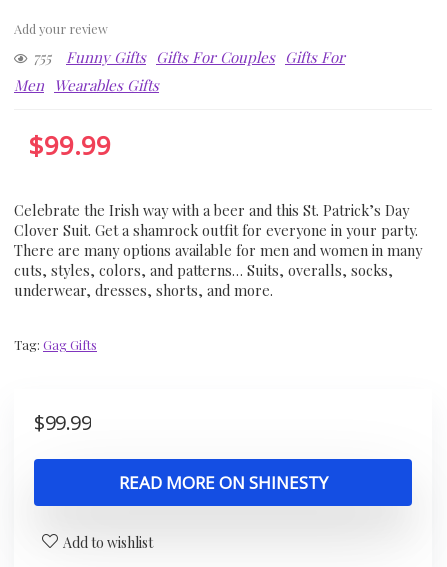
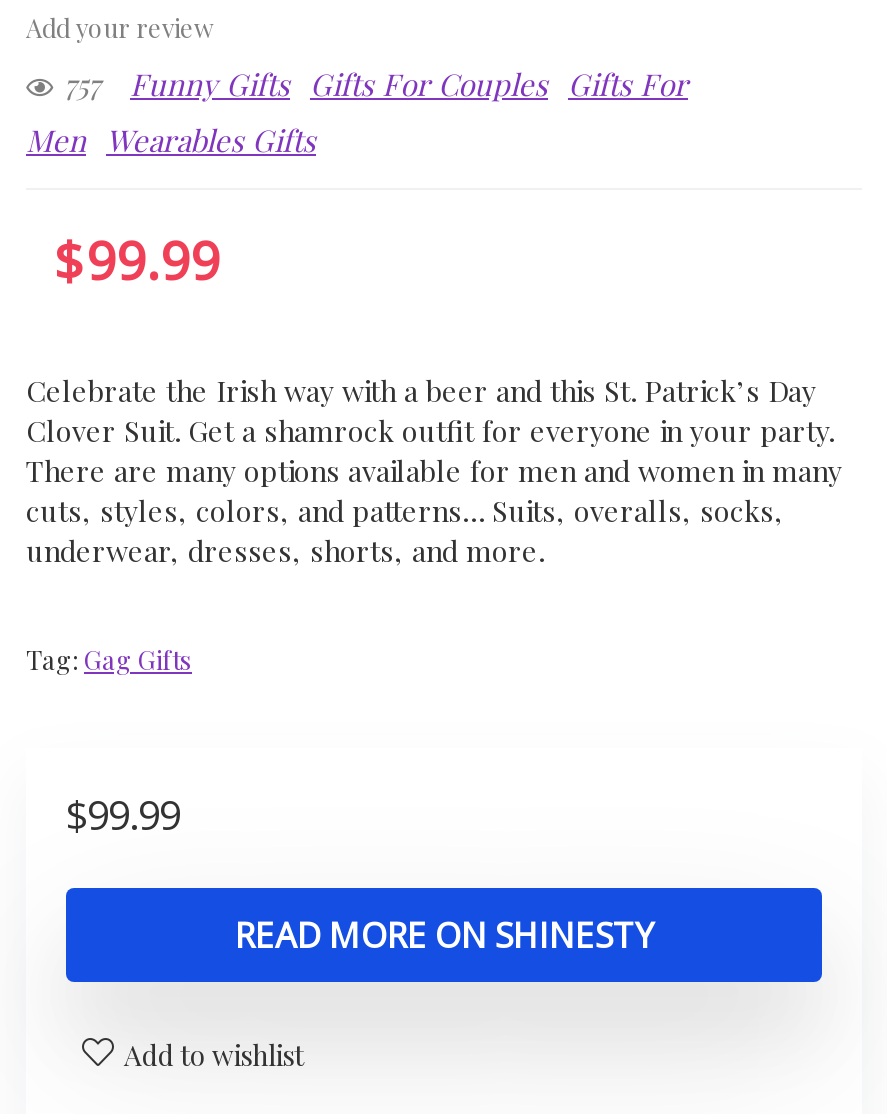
[33,47,345,67] 755 Funny Gifts Gifts For Couples Gifts For -> [64,64,688,104] 757 Funny Gifts Gifts For Couples Gifts For

